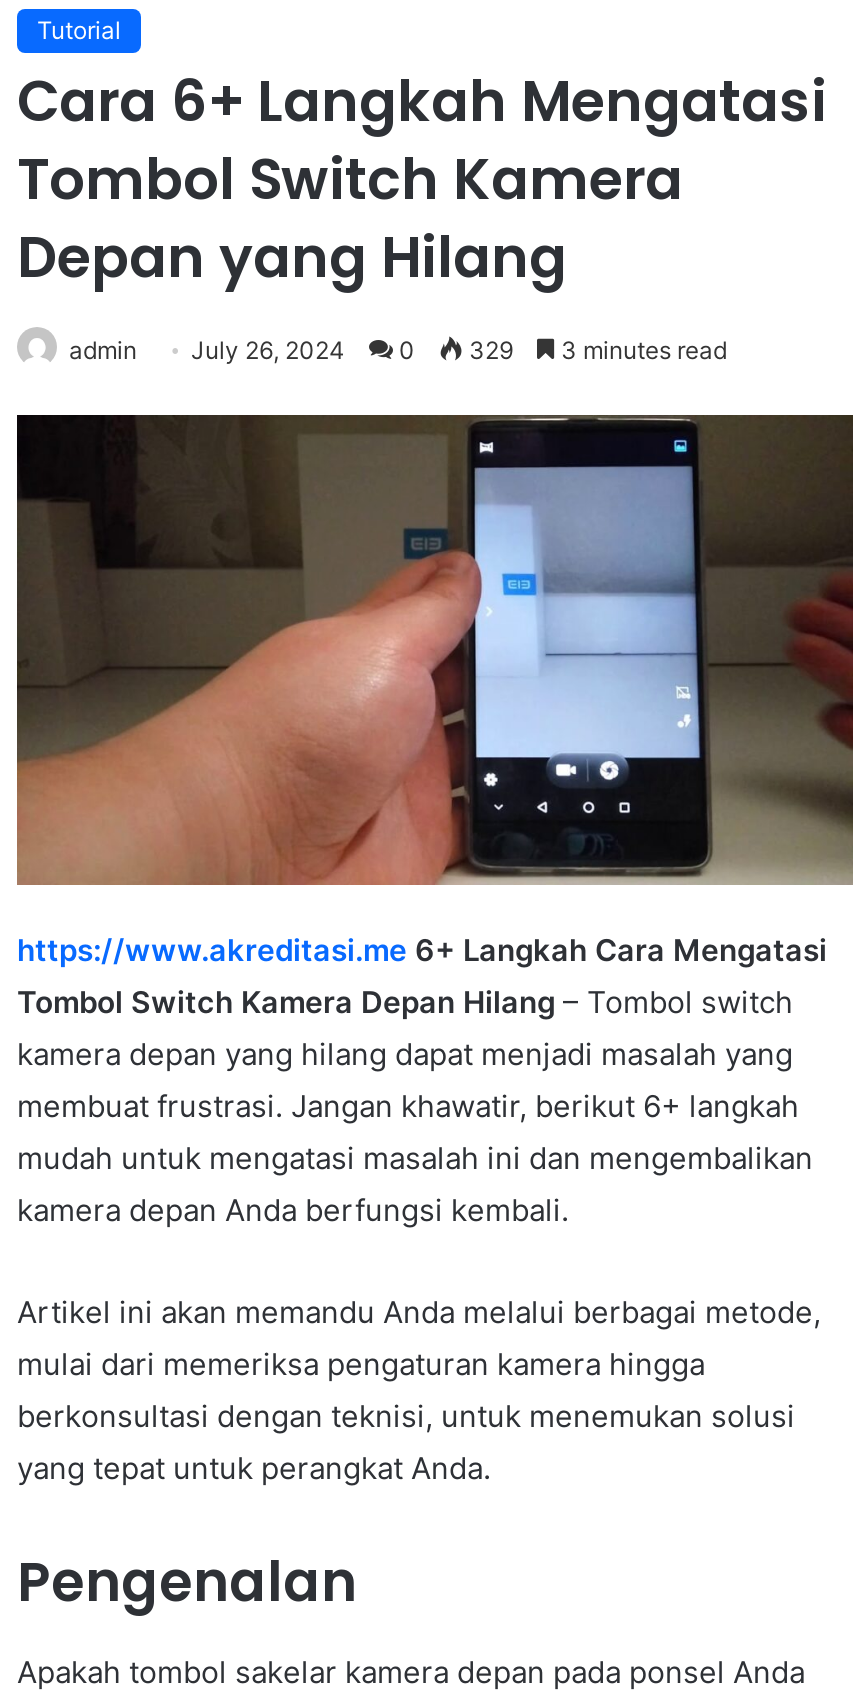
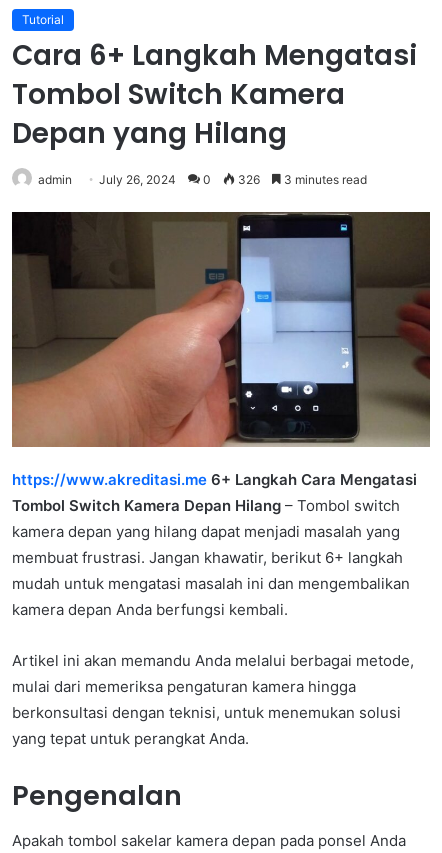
[69,335,727,365] admin July 26, 2024 0 329 3 minutes read -> [38,172,367,187] admin July 26, 2024 0 326 3 minutes read

